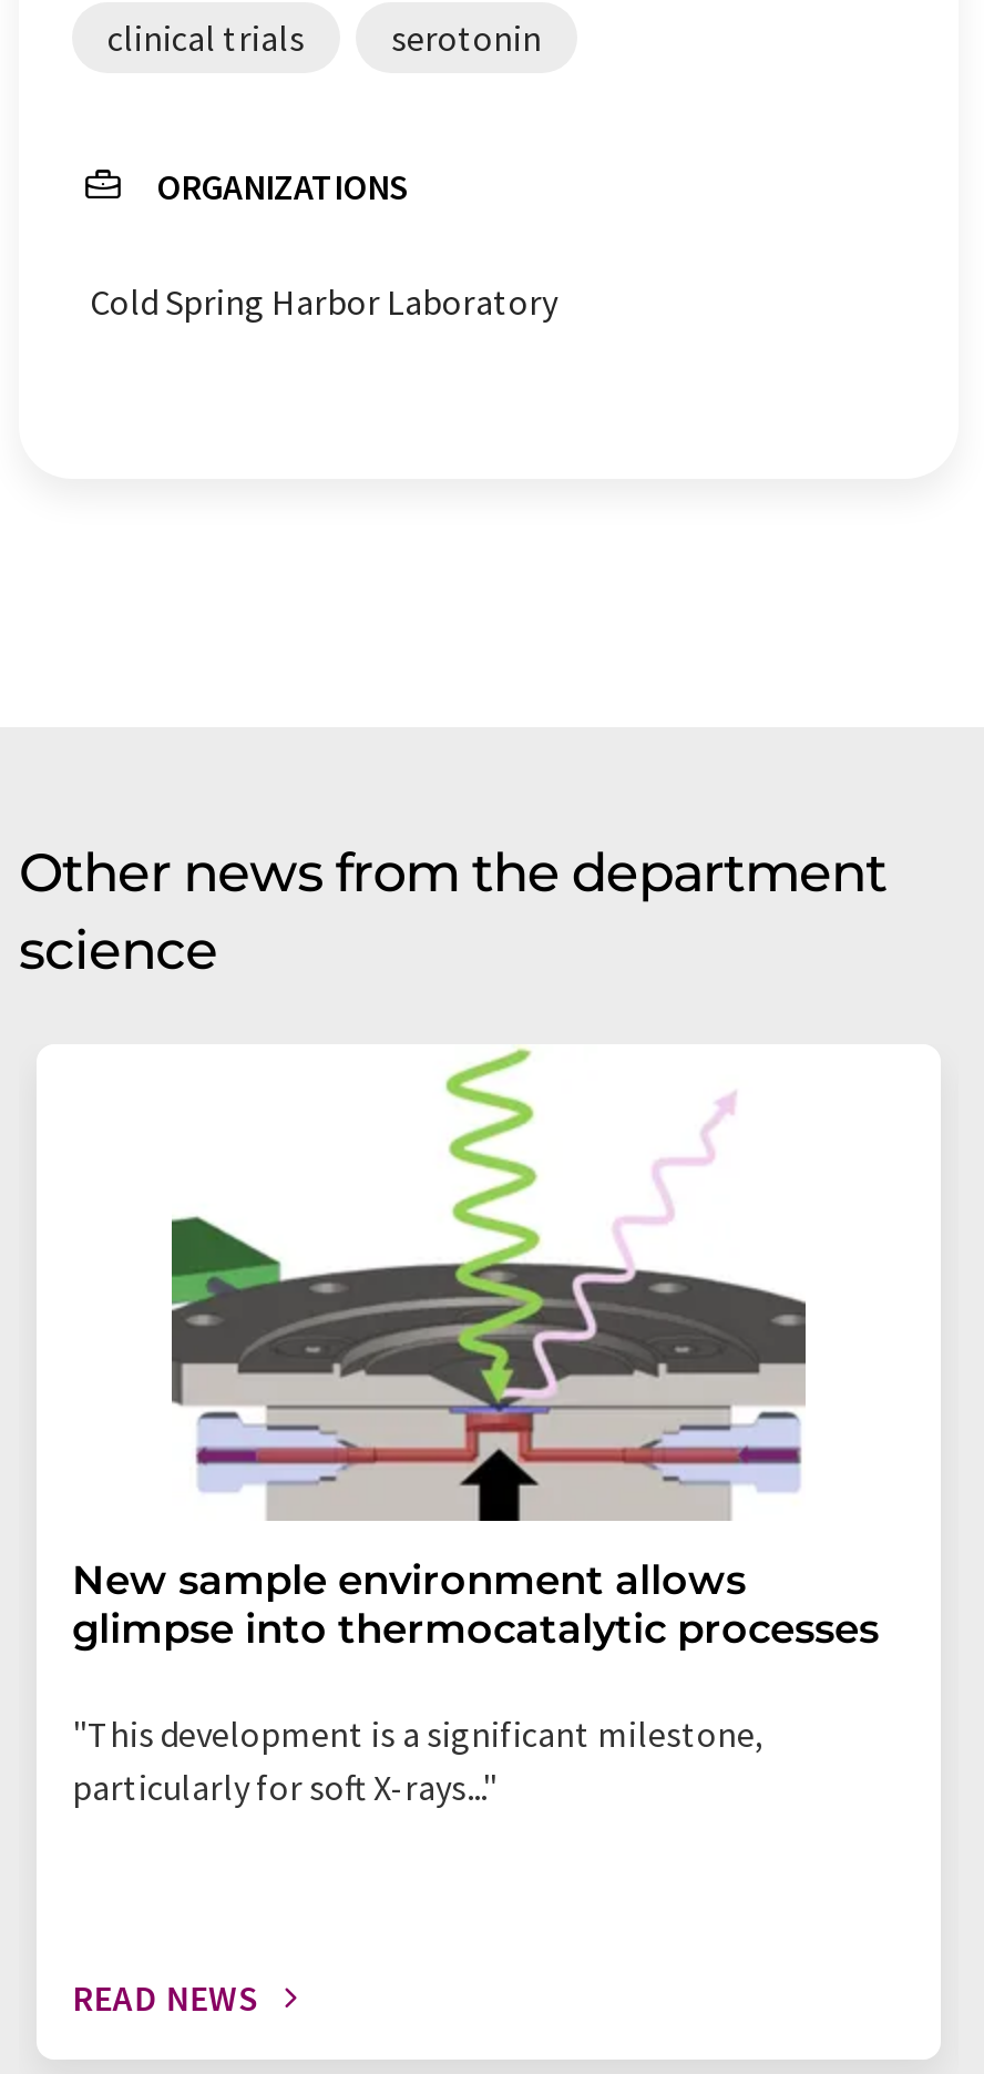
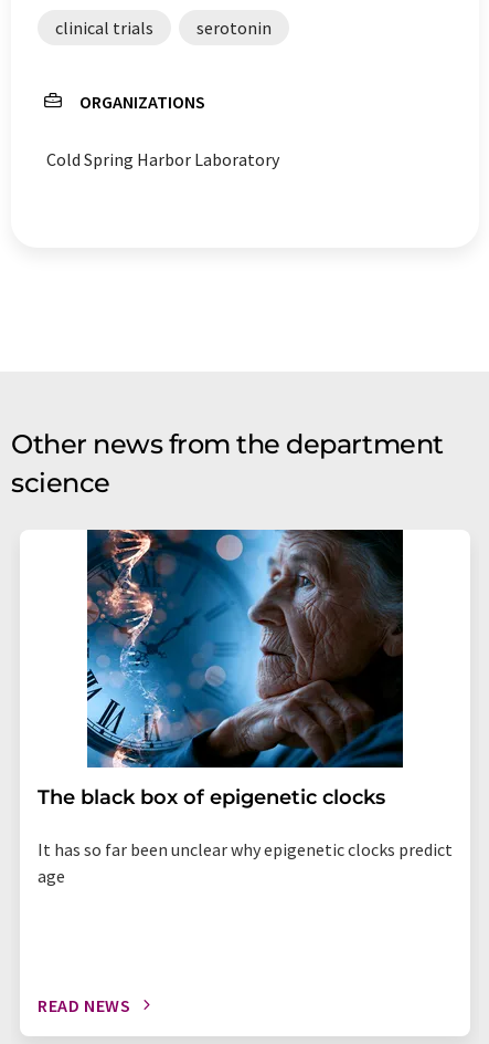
[72,1044,879,1653] [image] | New sample environment allows | glimpse into thermocatalytic processes -> [38,529,404,809] [image] | The black box of epigenetic clocks
[72,1711,763,1808] "This development is a significant milestone, | particularly for soft X-rays..." -> [38,838,453,887] It has so far been unclear why epigenetic clocks predict | age

